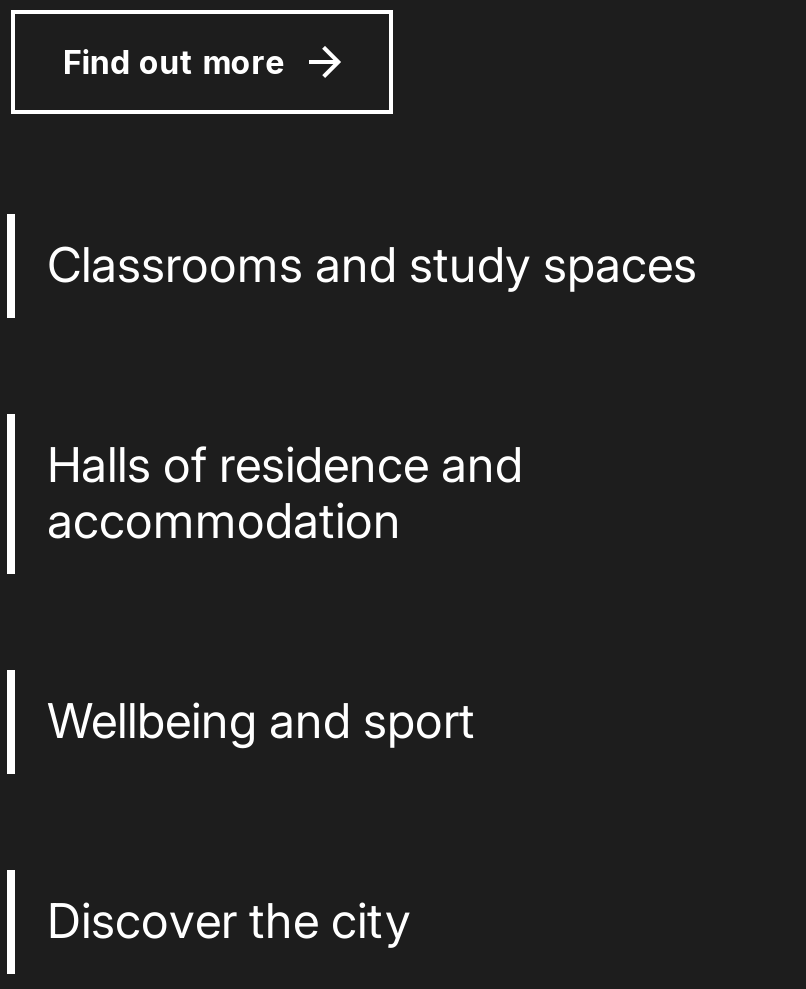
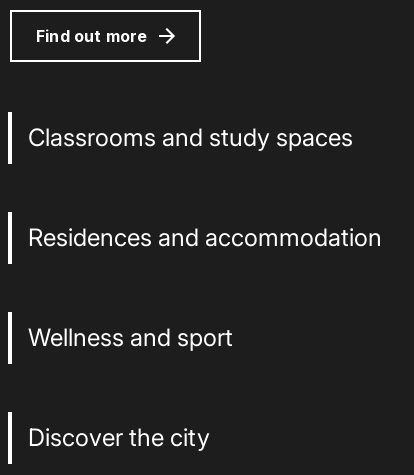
[47,436,523,550] Halls of residence and | accommodation -> [28,223,382,252] Residences and accommodation
[47,692,475,750] Wellbeing and sport -> [28,323,233,352] Wellness and sport

